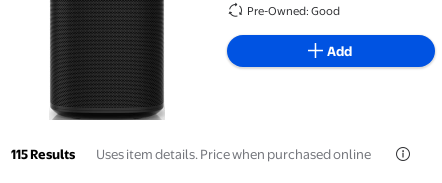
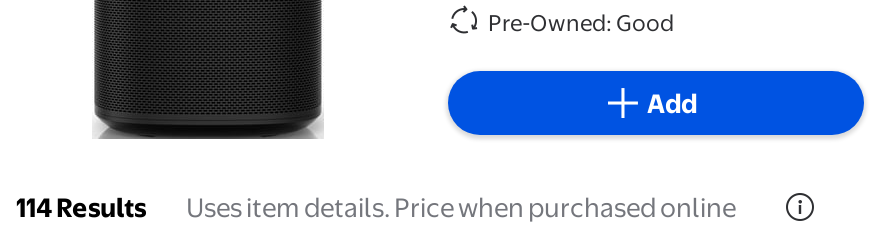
[11,145,371,162] 115 Results Uses item details. Price when purchased online -> [16,191,736,224] 114 Results Uses item details. Price when purchased online

